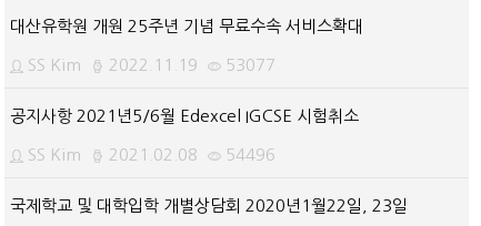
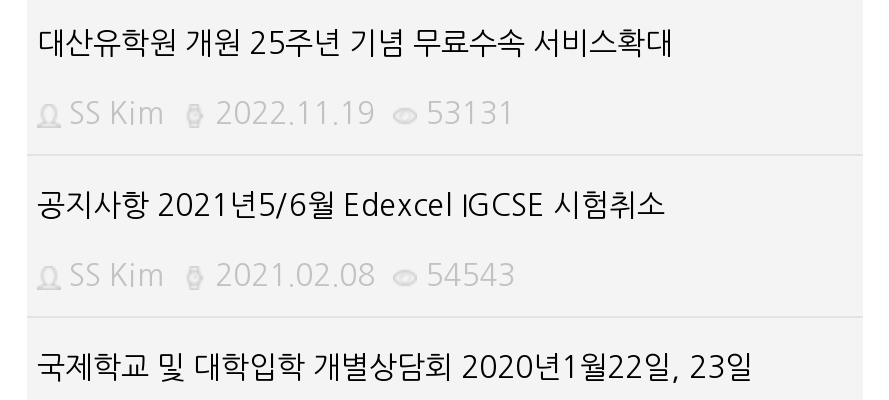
[23,57,275,73] SS Kim 2022.11.19 53077 -> [61,98,515,128] SS Kim 2022.11.19 53131
[23,146,275,163] SS Kim 2021.02.08 54496 -> [61,260,515,290] SS Kim 2021.02.08 54543

